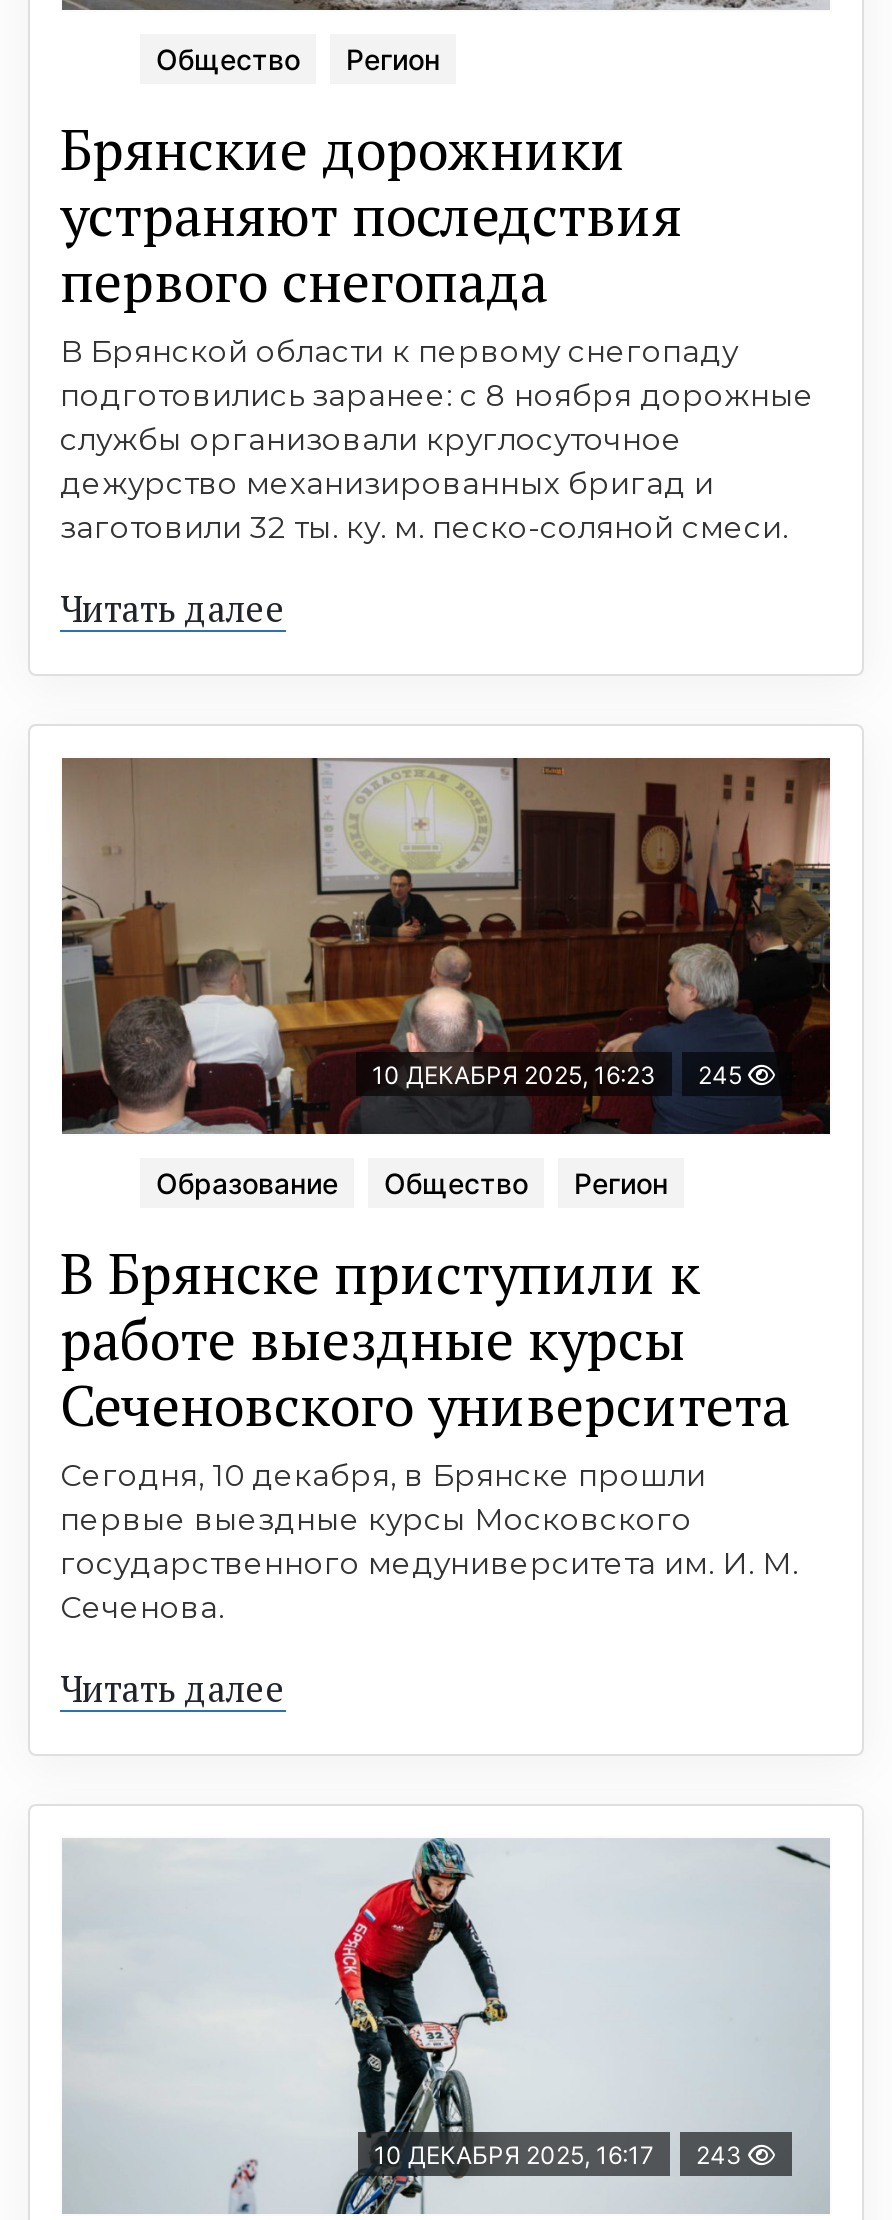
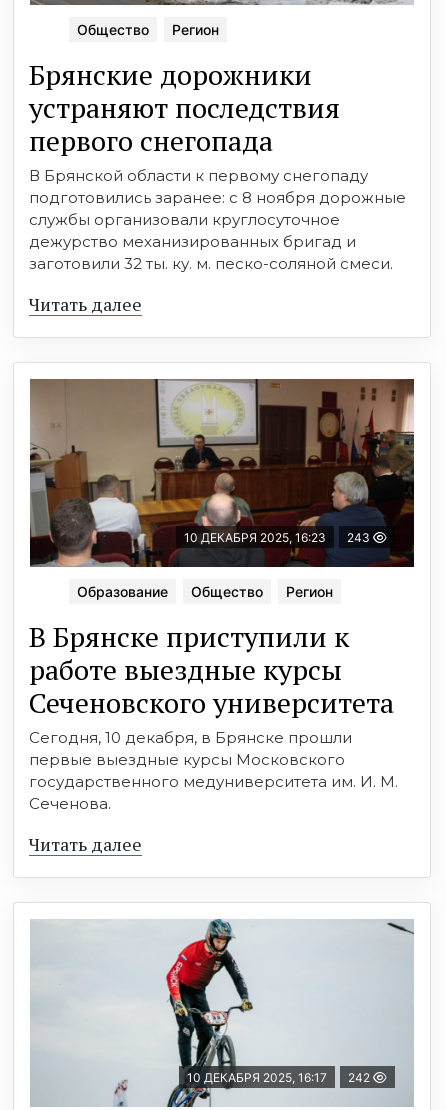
[372,1061,748,1091] 10 ДЕКАБРЯ 2025, 16:23 245 -> [184,530,373,545] 10 ДЕКАБРЯ 2025, 16:23 243
[374,2141,748,2171] 10 ДЕКАБРЯ 2025, 16:17 243 -> [187,1070,373,1085] 10 ДЕКАБРЯ 2025, 16:17 242

